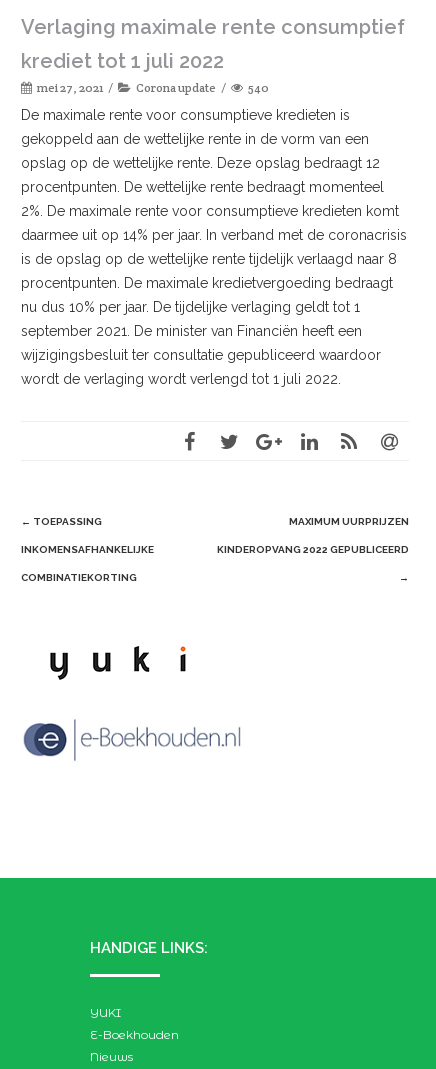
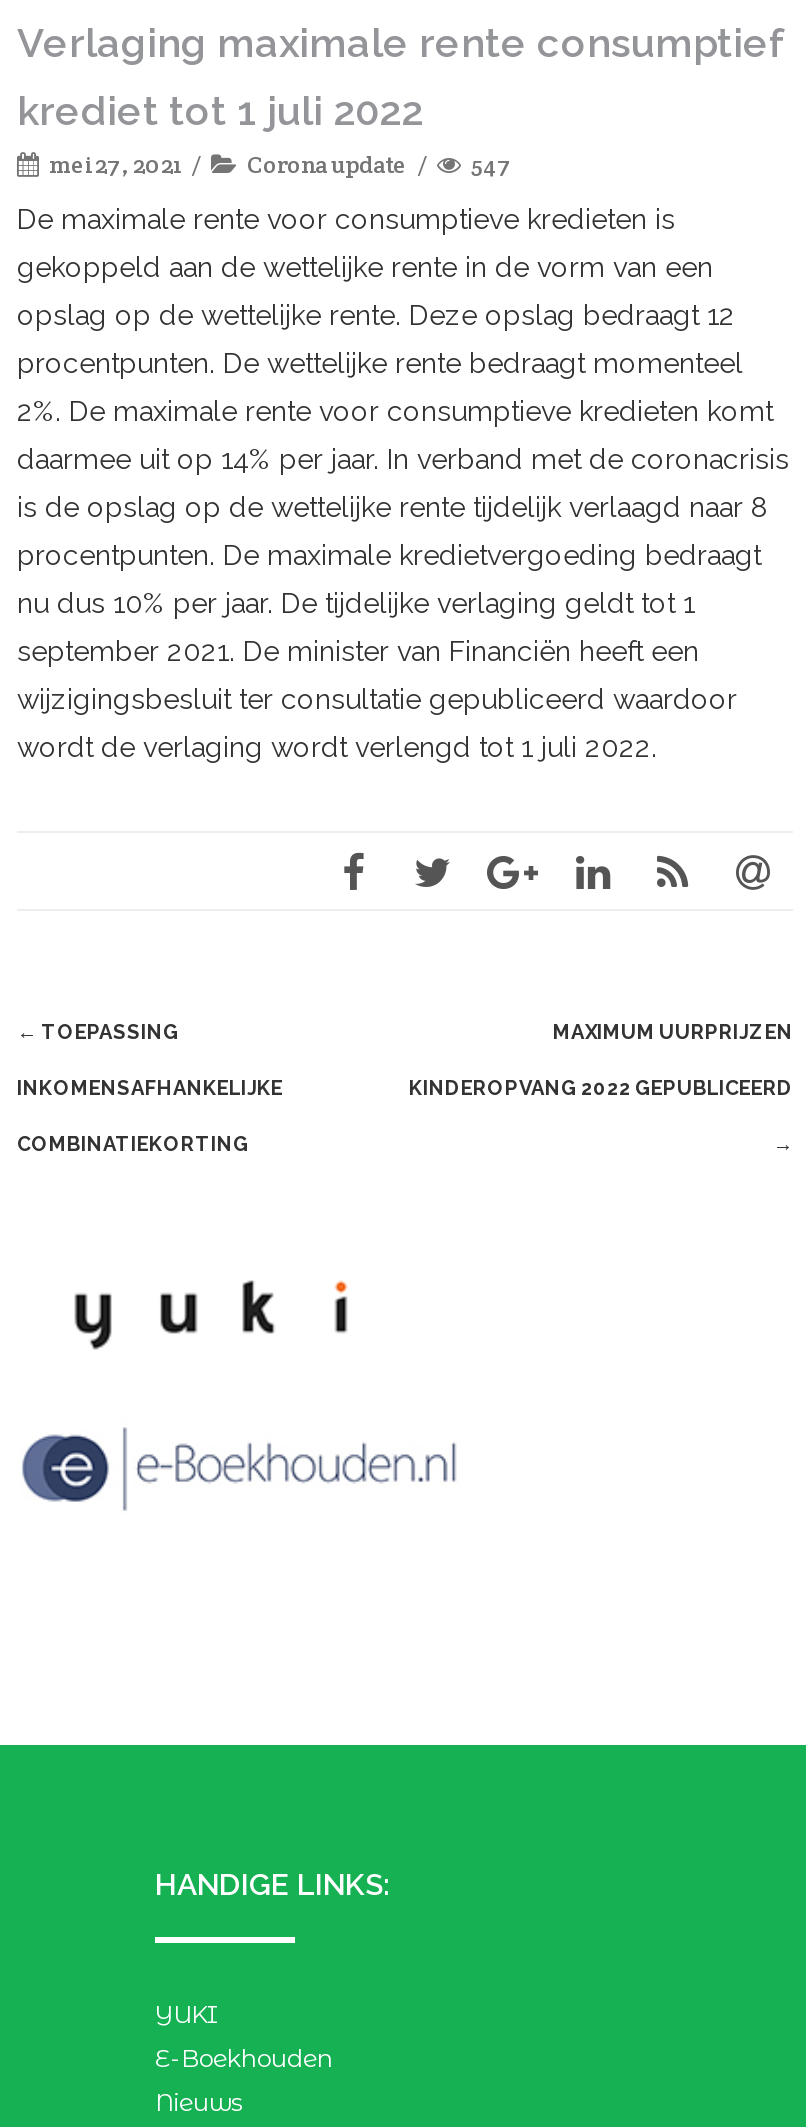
[136,80,269,95] Corona update 540 -> [247,150,511,180] Corona update 547

